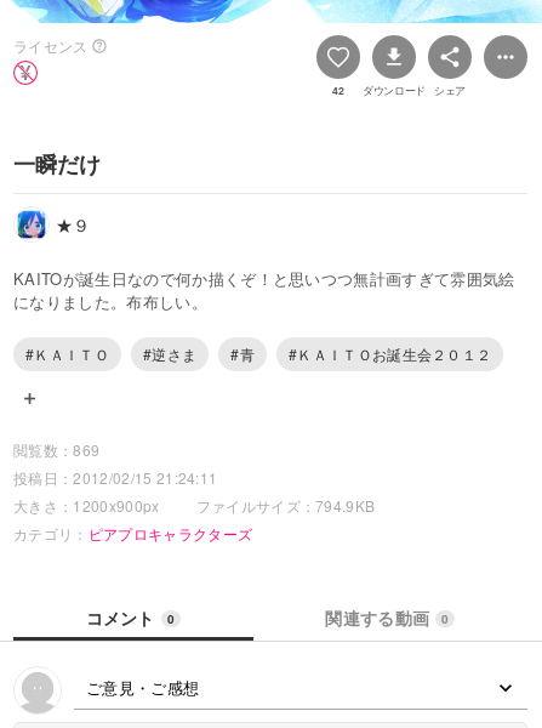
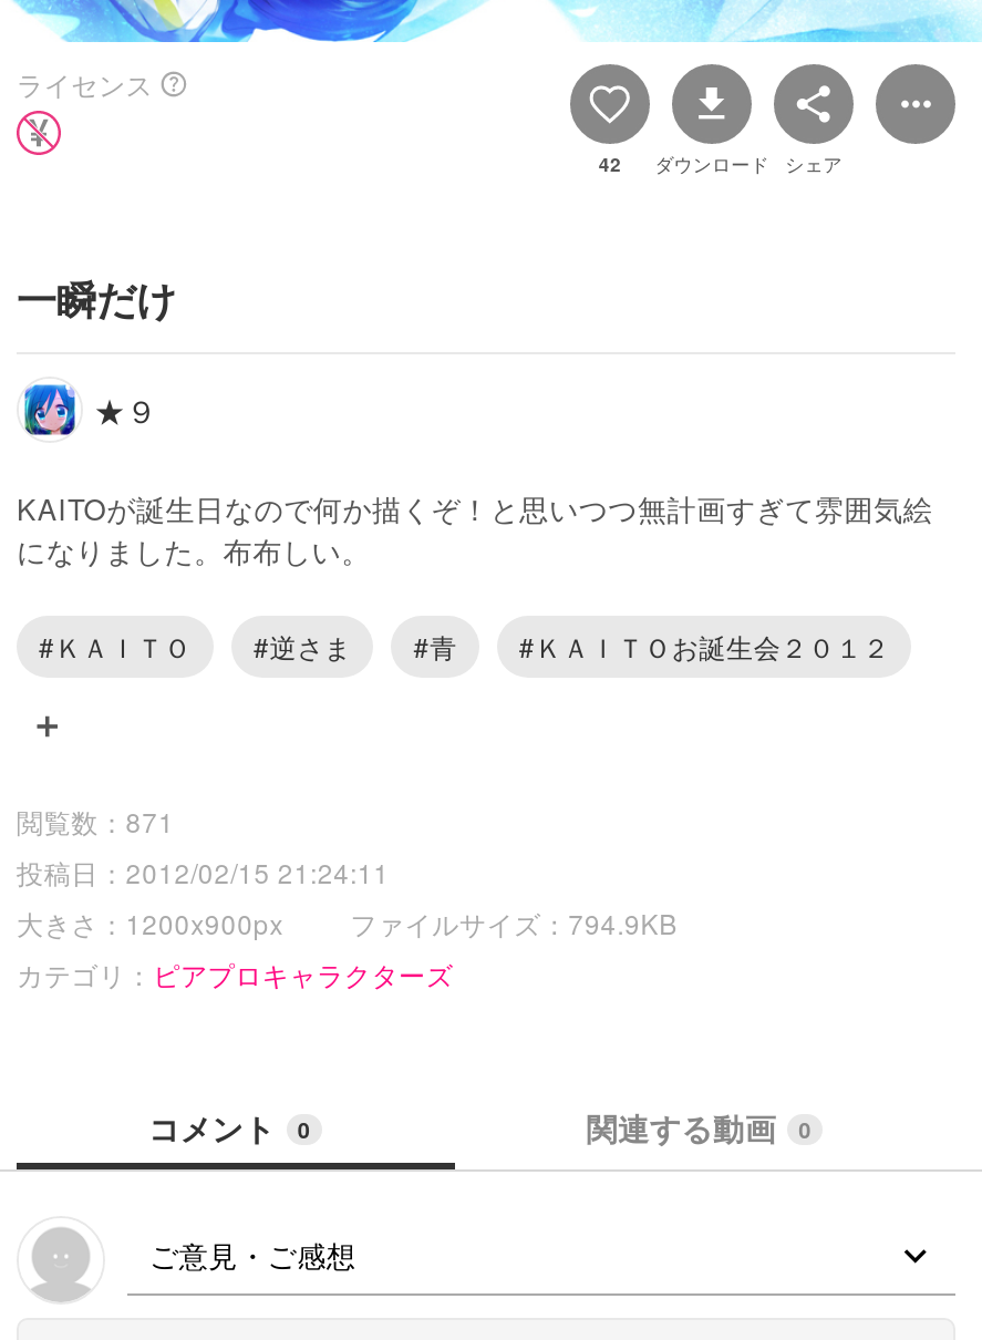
[13,439,100,460] 閲覧数：869 -> [17,802,174,839] 閲覧数：871

